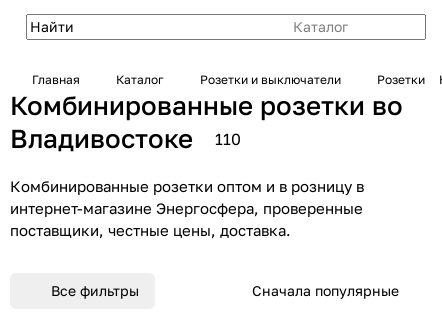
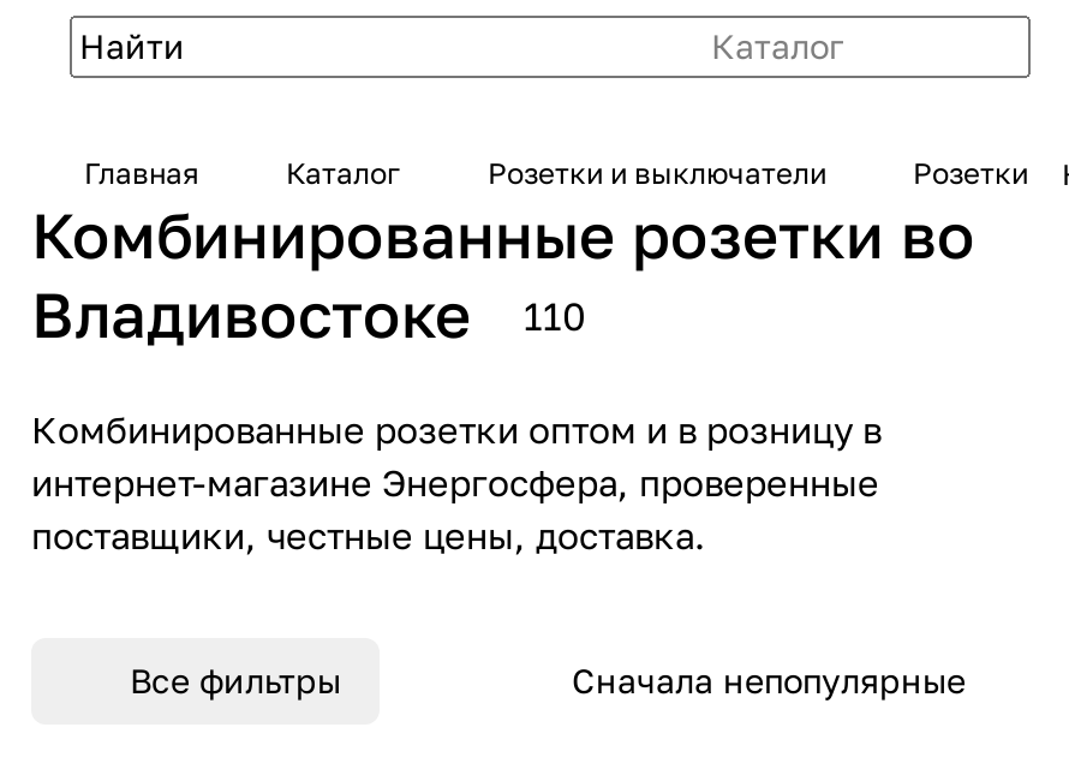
[252,282,399,299] Сначала популярные -> [572,659,966,700] Сначала непопулярные

